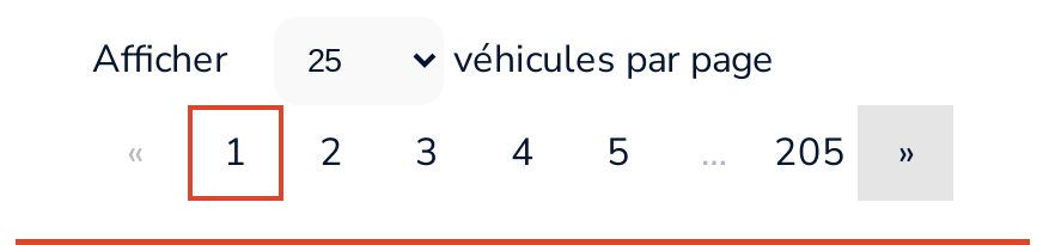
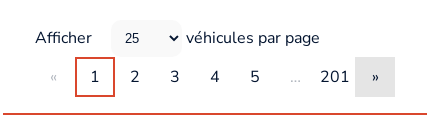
[774,126,846,179] 205 -> [320,66,350,88] 201

